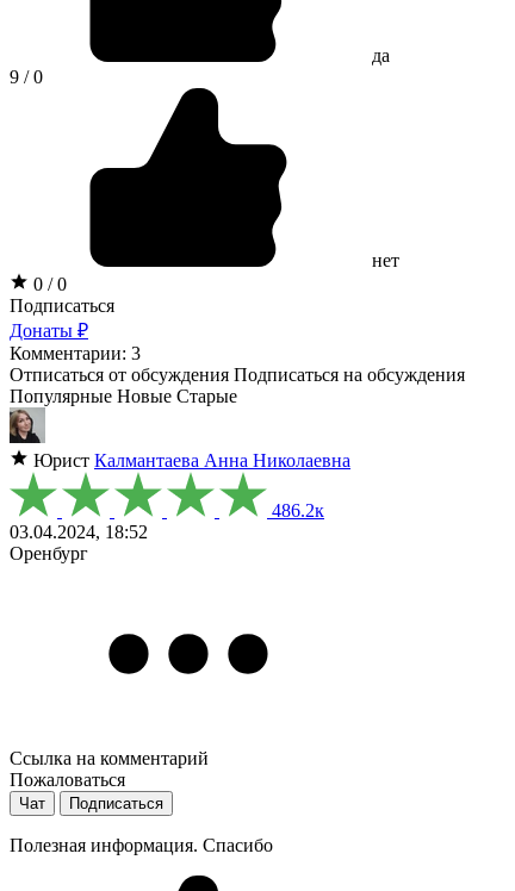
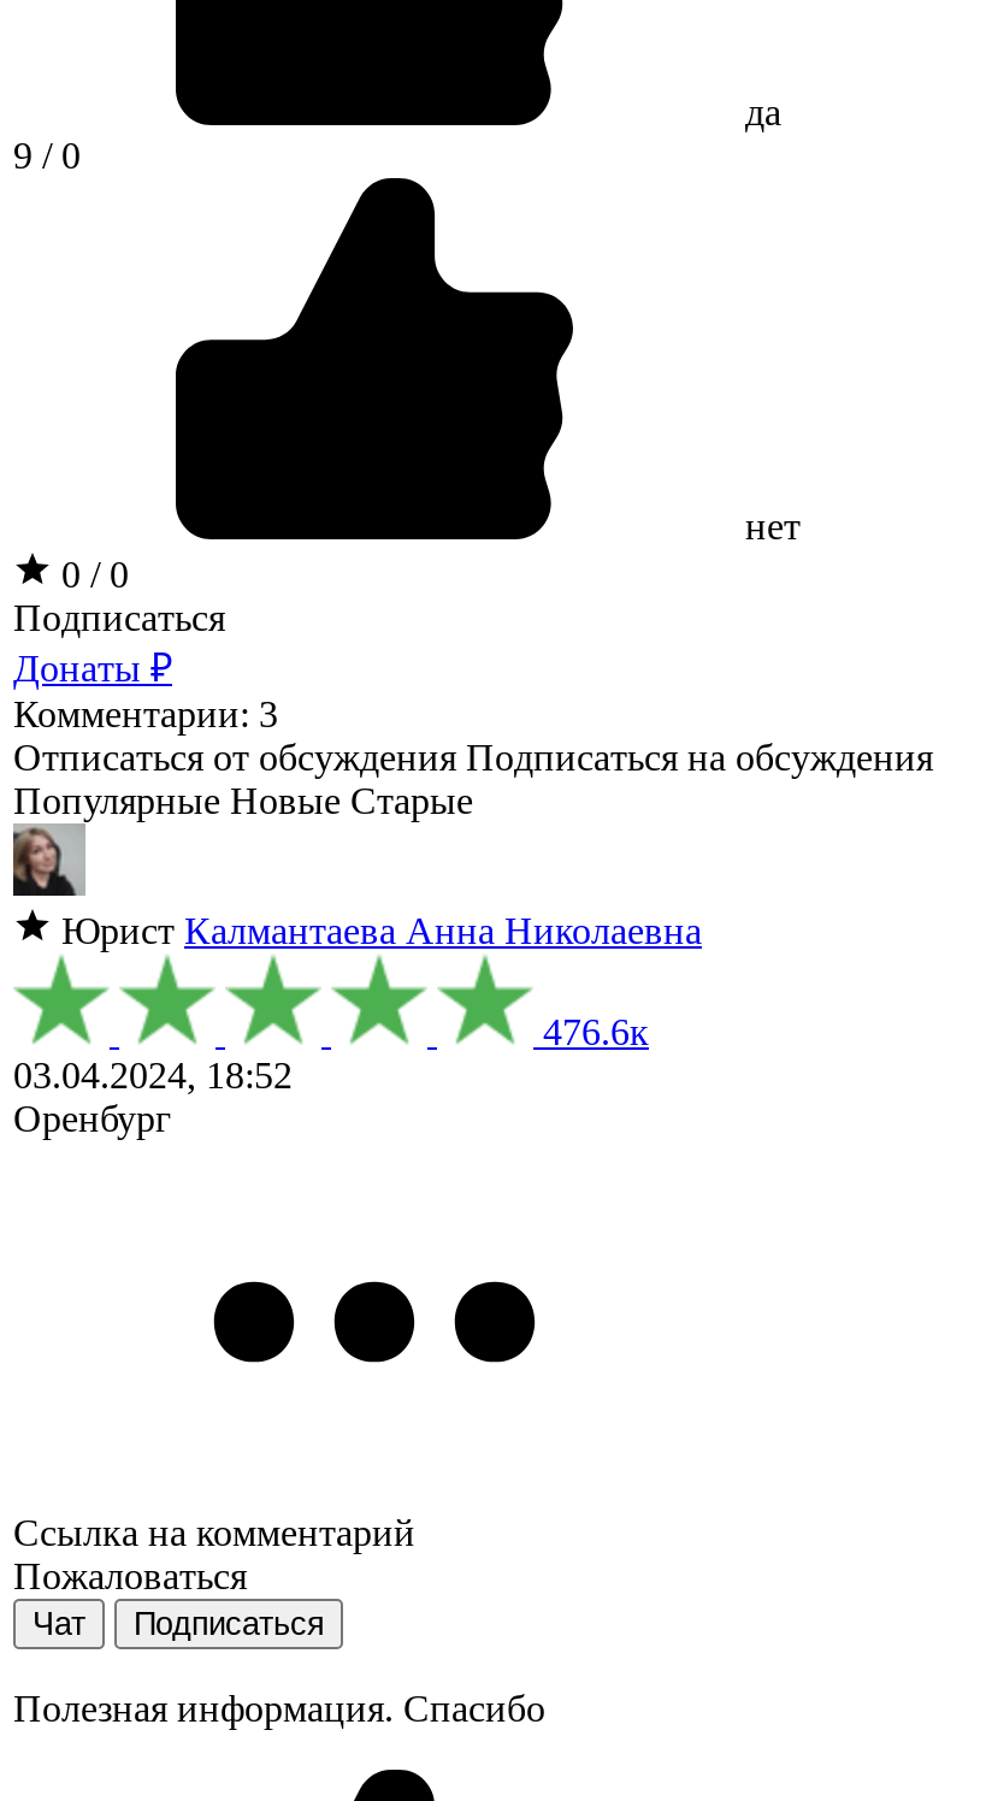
[267,500,324,521] 486.2к -> [533,1011,649,1052] 476.6к

